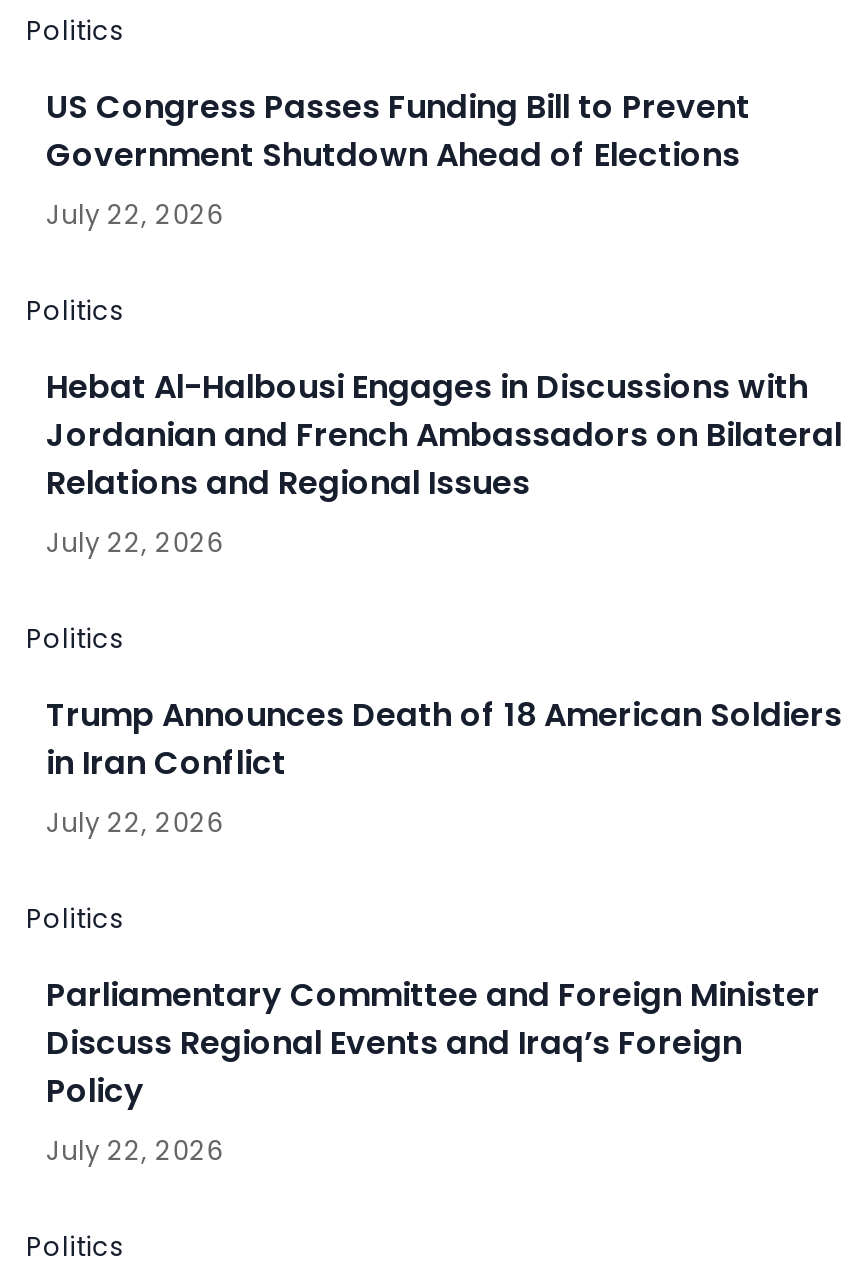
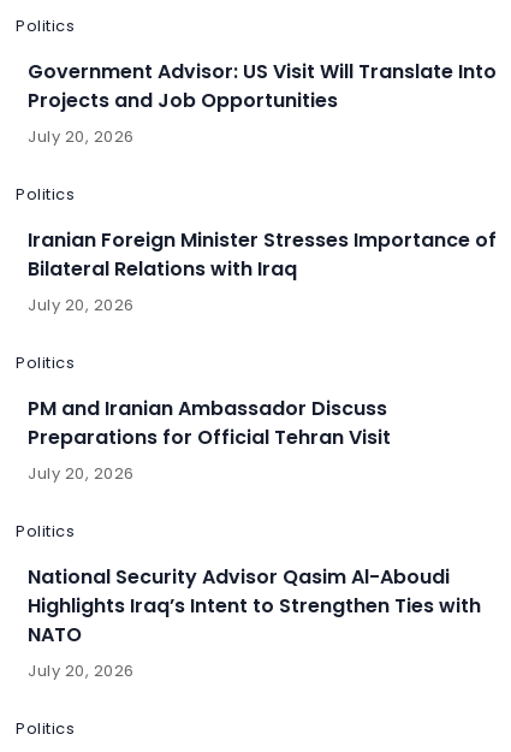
[46,85,750,235] US Congress Passes Funding Bill to Prevent | Government Shutdown Ahead of Elections | July 22, 2026 -> [28,58,497,148] Government Advisor: US Visit Will Translate Into | Projects and Job Opportunities | July 20, 2026
[46,365,842,563] Hebat Al-Halbousi Engages in Discussions with | Jordanian and French Ambassadors on Bilateral | Relations and Regional Issues | July 22, 2026 -> [28,227,497,317] Iranian Foreign Minister Stresses Importance of | Bilateral Relations with Iraq | July 20, 2026
[46,693,842,843] Trump Announces Death of 18 American Soldiers | in Iran Conflict | July 22, 2026 -> [28,395,391,485] PM and Iranian Ambassador Discuss | Preparations for Official Tehran Visit | July 20, 2026
[46,973,820,1171] Parliamentary Committee and Foreign Minister | Discuss Regional Events and Iraq’s Foreign | Policy | July 22, 2026 -> [28,564,481,683] National Security Advisor Qasim Al-Aboudi | Highlights Iraq’s Intent to Strengthen Ties with | NATO | July 20, 2026

